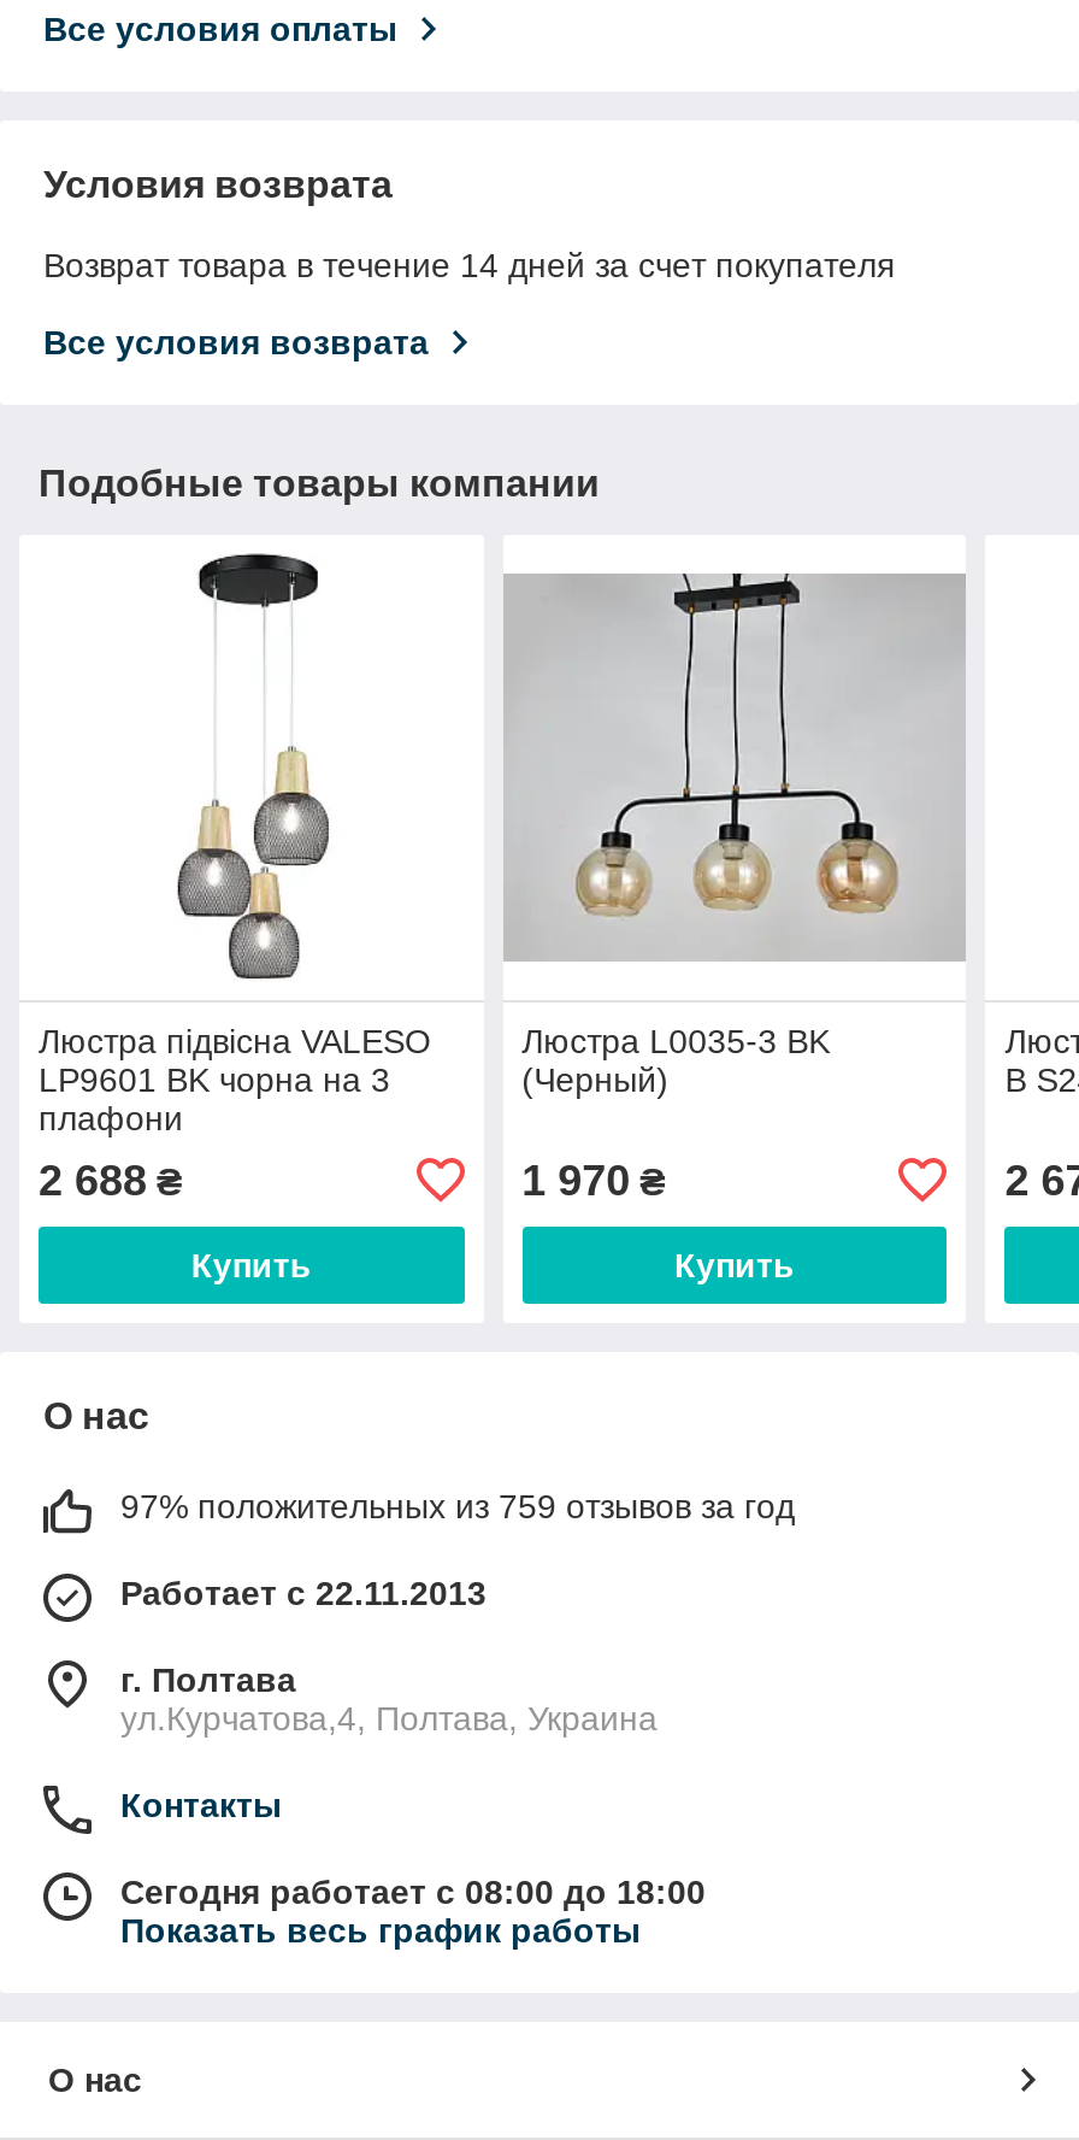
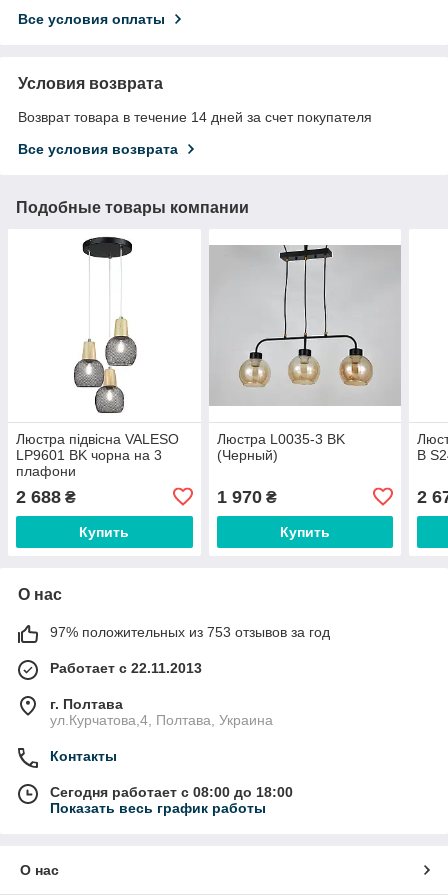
[120,1486,795,1525] 97% положительных из 759 отзывов за год -> [50,624,330,640] 97% положительных из 753 отзывов за год

